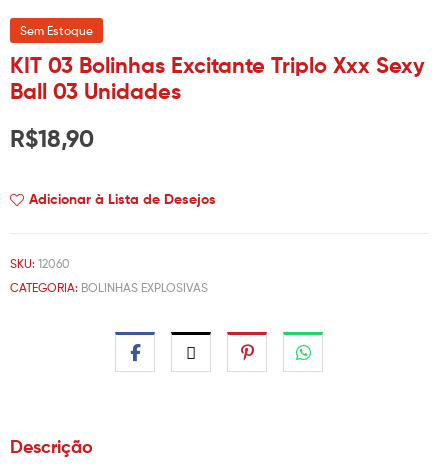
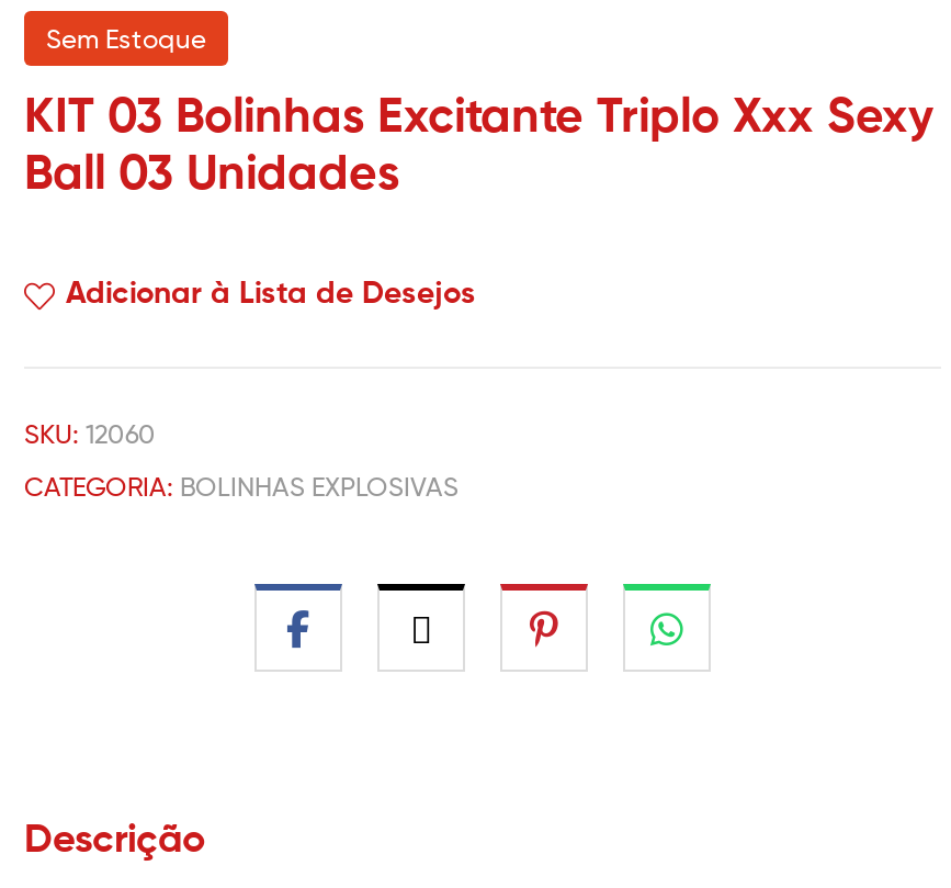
[10,124,94,153] R$18,90 -> none

